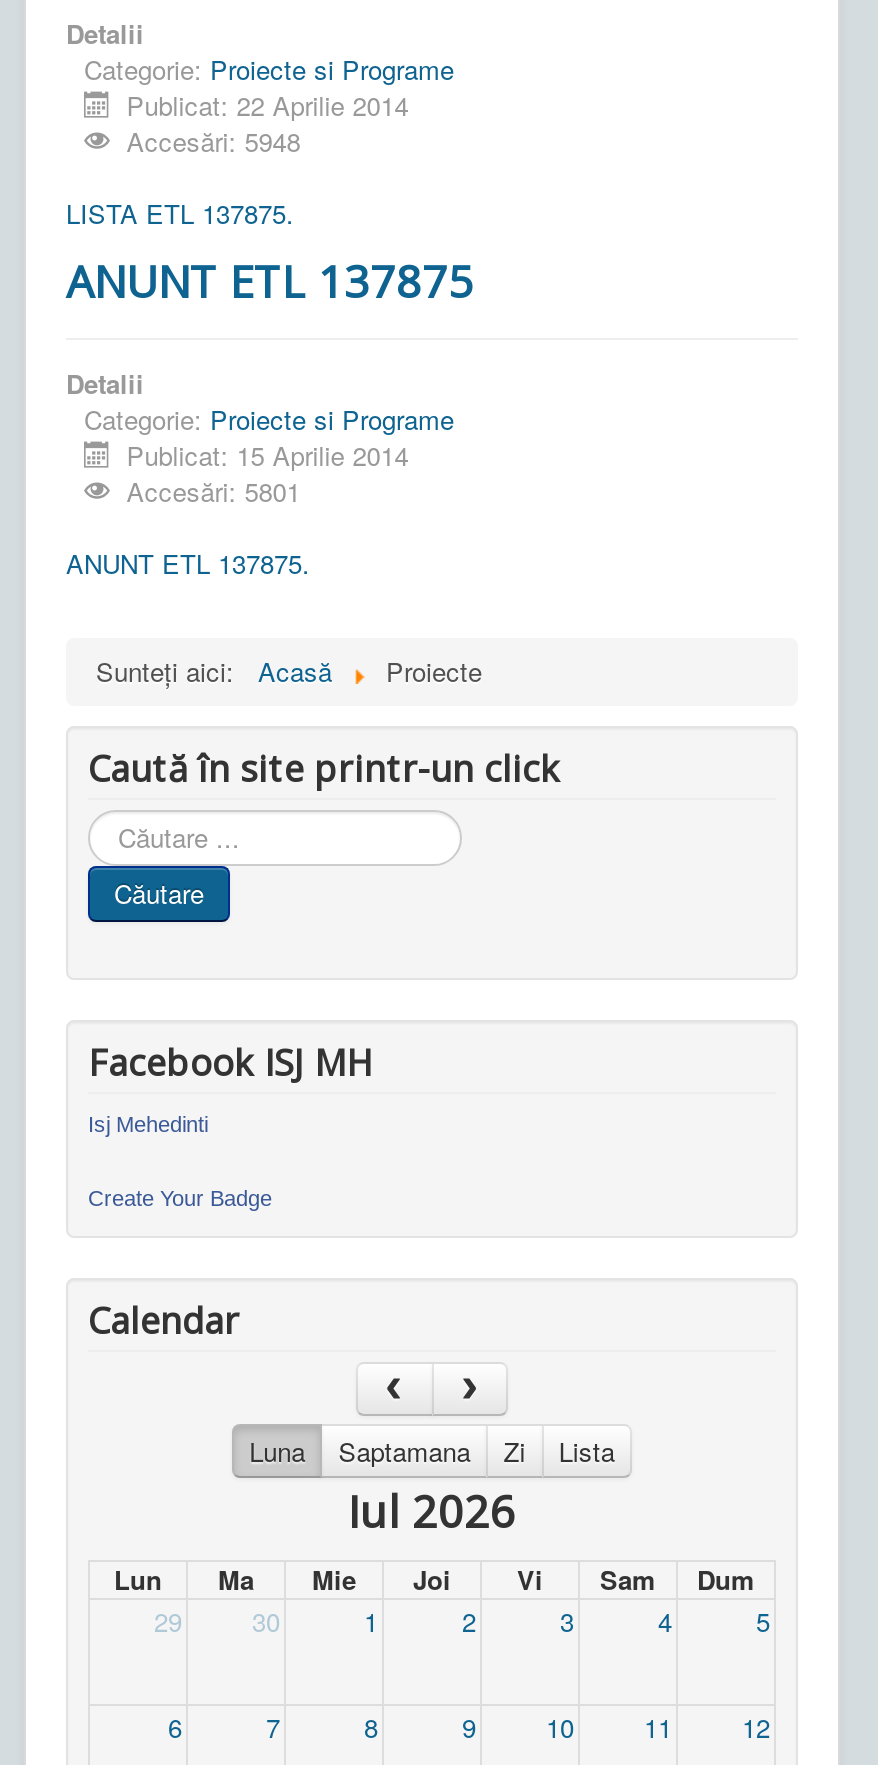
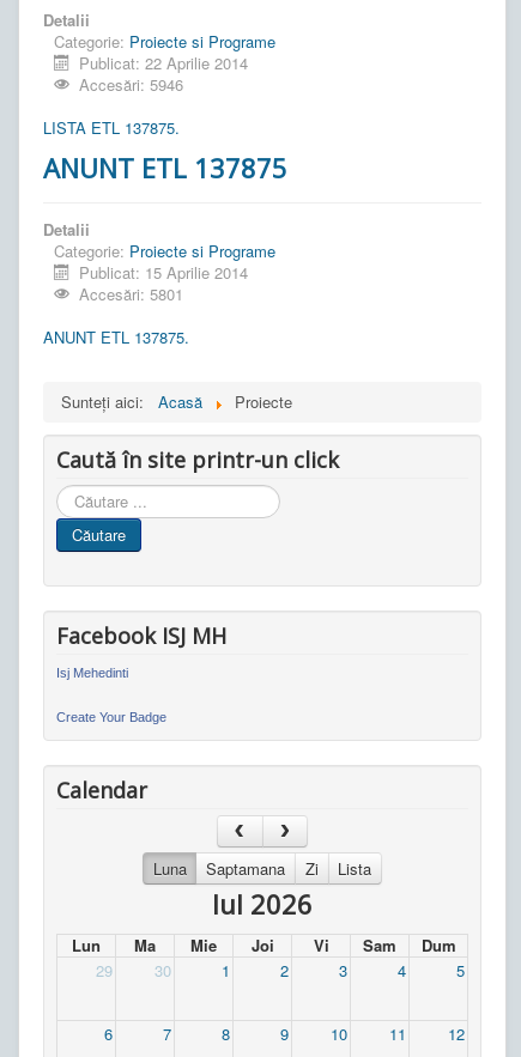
[126,122,300,160] Accesări: 5948 -> [79,73,183,96] Accesări: 5946

